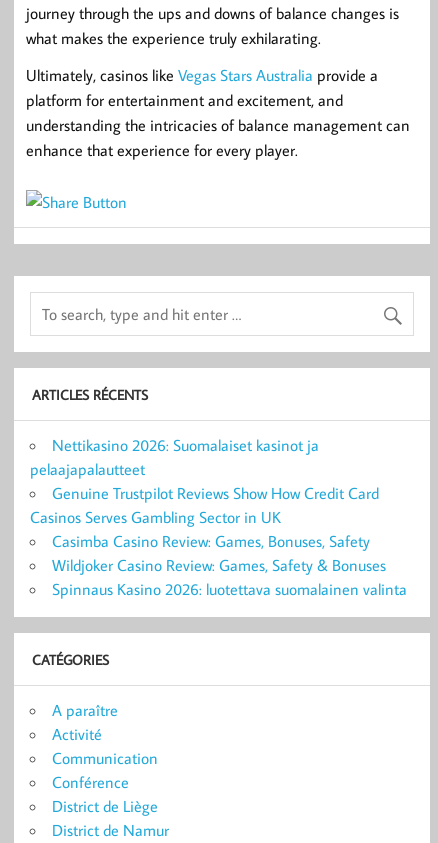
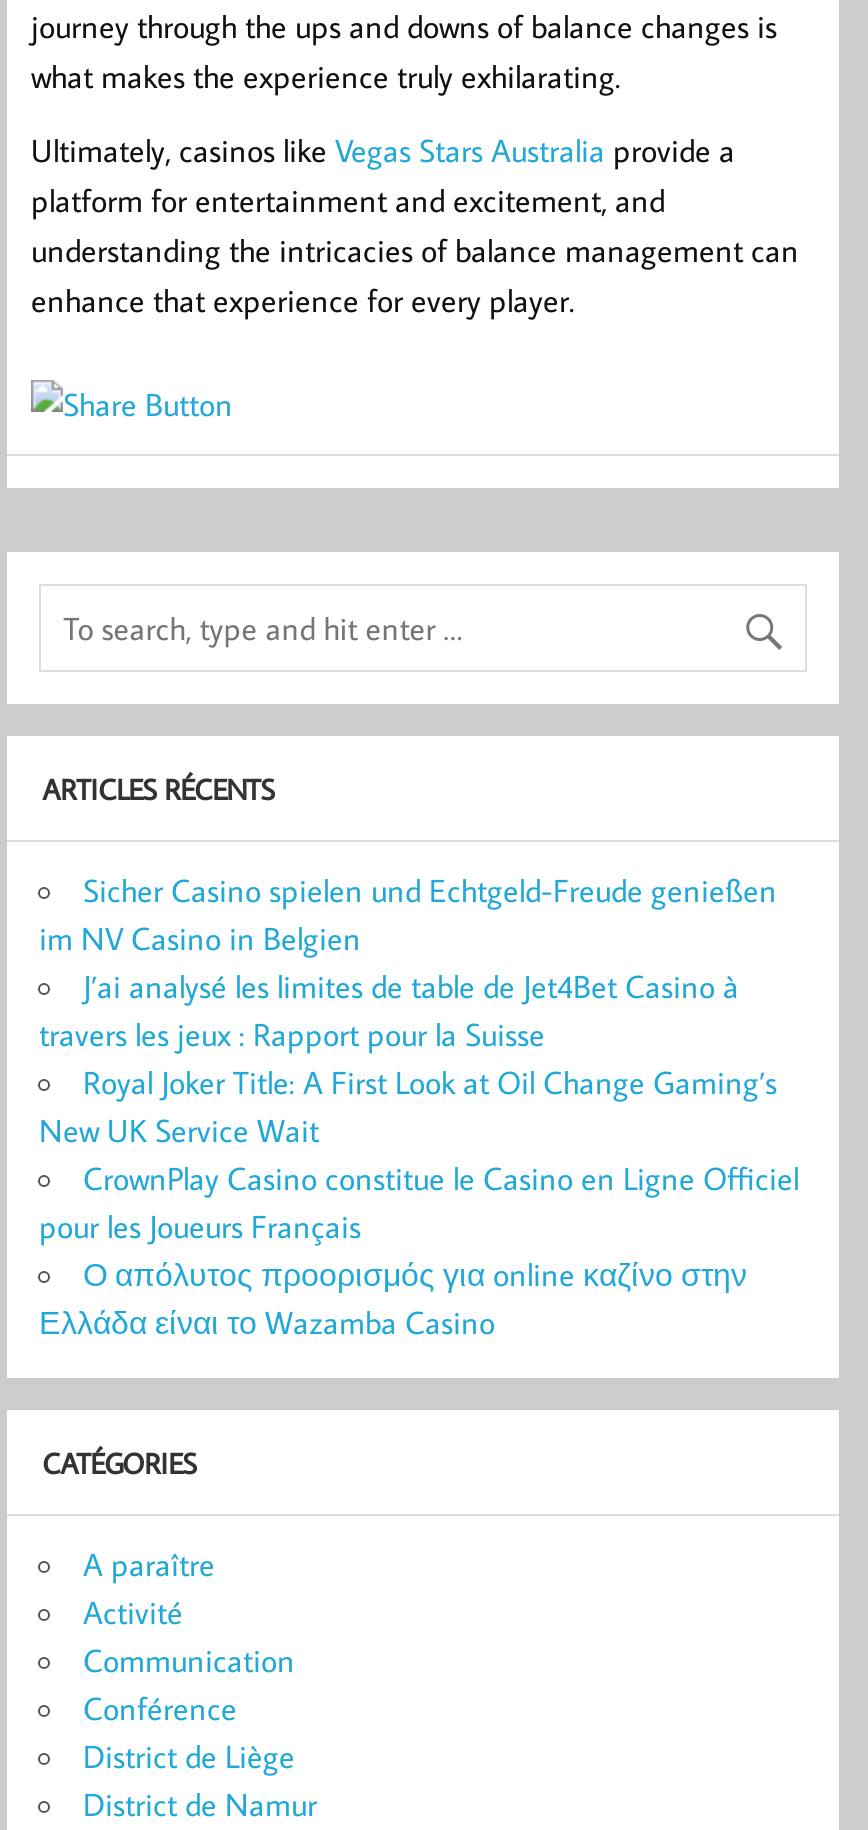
[30,435,407,599] Nettikasino 2026: Suomalaiset kasinot ja | pelaajapalautteet | Genuine Trustpilot Reviews Show How Credit Card | Casinos Serves Gambling Sector in UK | Casimba Casino Review: Games, Bonuses, Safety | Wildjoker Casino Review: Games, Safety & Bonuses | Spinnaus Kasino 2026: luotettava suomalainen valinta -> [39,871,799,1343] Sicher Casino spielen und Echtgeld-Freude genießen | im NV Casino in Belgien | J’ai analysé les limites de table de Jet4Bet Casino à | travers les jeux : Rapport pour la Suisse | Royal Joker Title: A First Look at Oil Change Gaming’s | New UK Service Wait | CrownPlay Casino constitue le Casino en Ligne Officiel | pour les Joueurs Français | Ο απόλυτος προορισμός για online καζίνο στην | Ελλάδα είναι το Wazamba Casino

